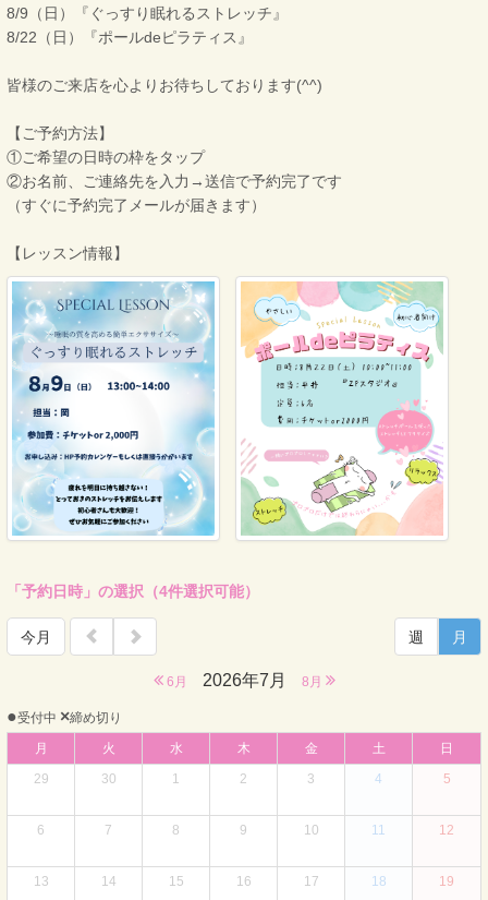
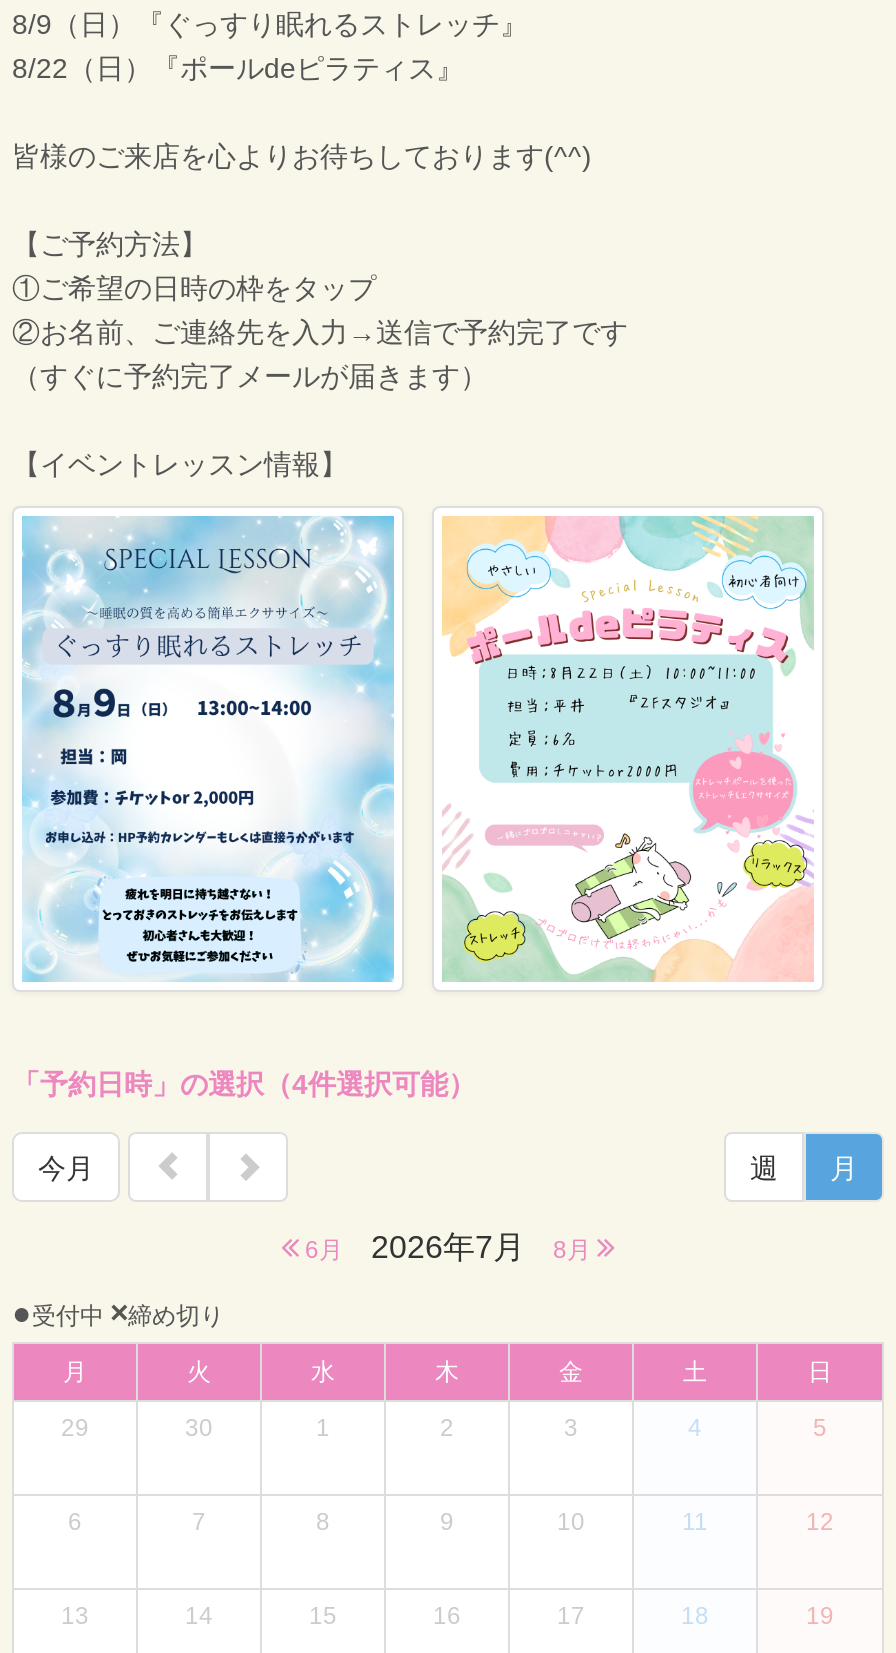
[7,244,129,262] 【レッスン情報】 -> [12,448,348,480] 【イベントレッスン情報】

